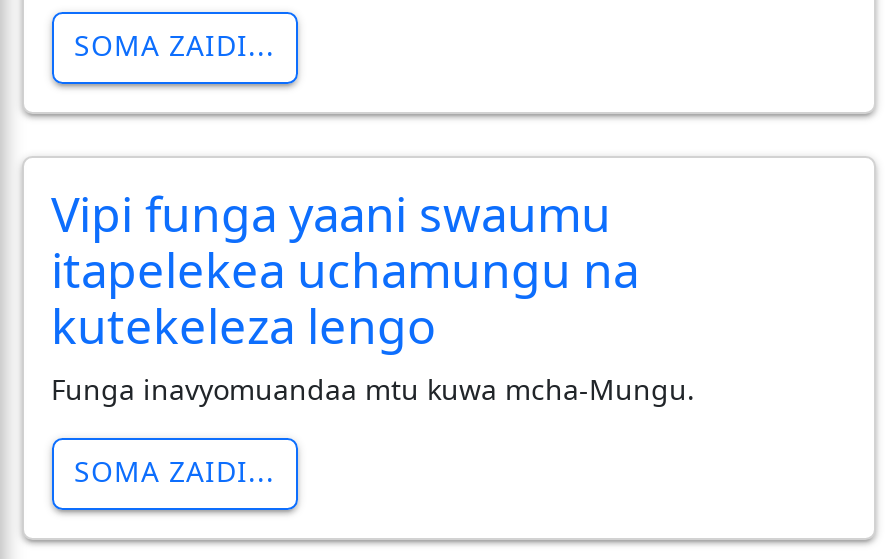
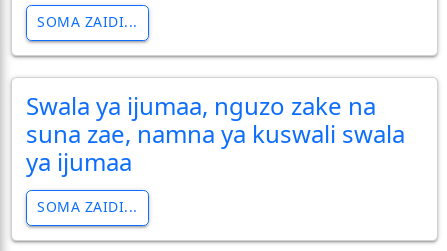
[51,180,695,408] Vipi funga yaani swaumu | itapelekea uchamungu na | kutekeleza lengo | Funga inavyomuandaa mtu kuwa mcha-Mungu. -> [25,89,404,178] Swala ya ijumaa, nguzo zake na | suna zae, namna ya kuswali swala | ya ijumaa

